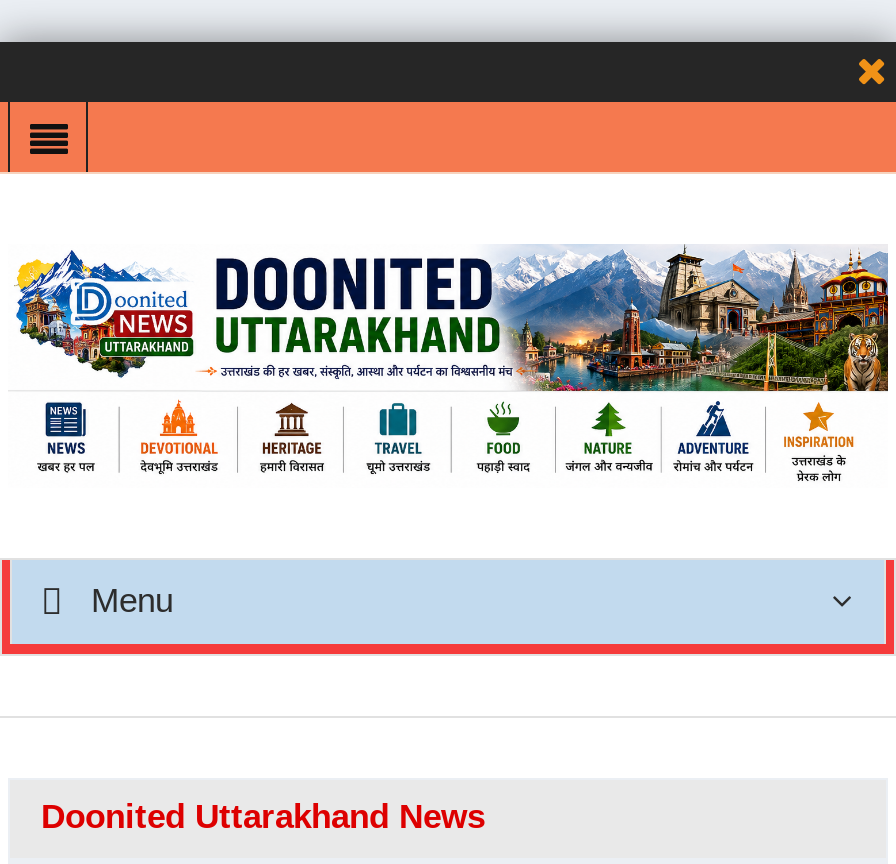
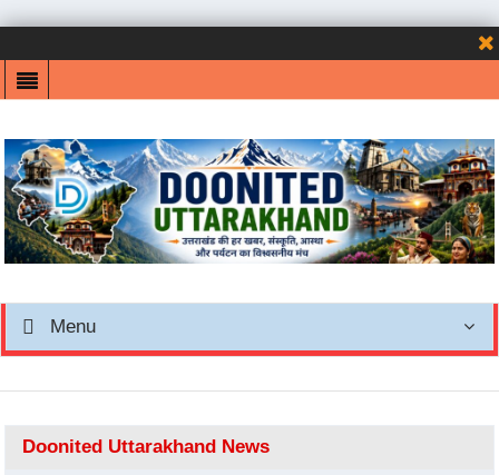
[8,244,888,484] [image] -> [3,138,496,265] [image]

